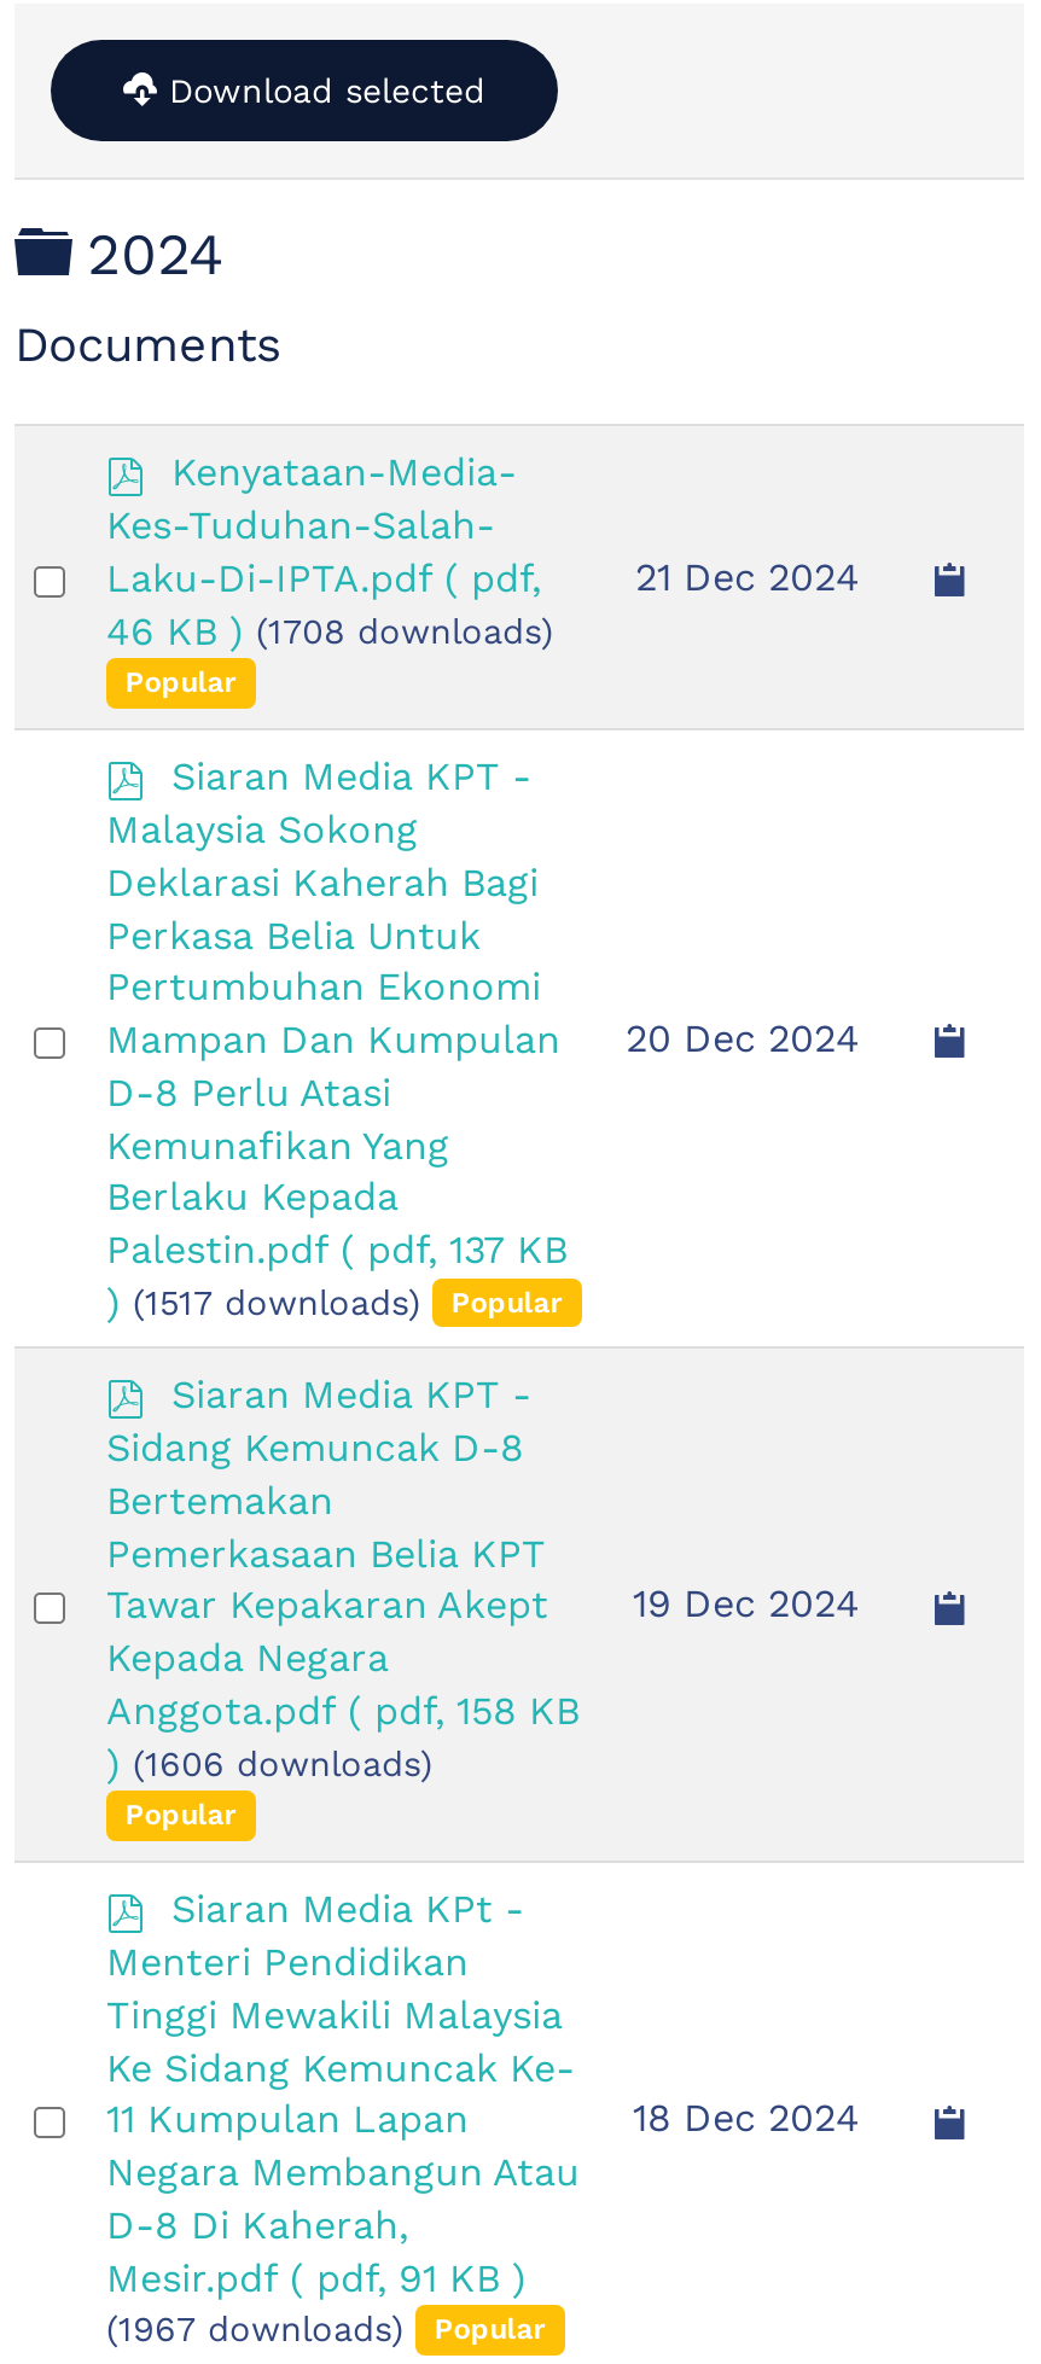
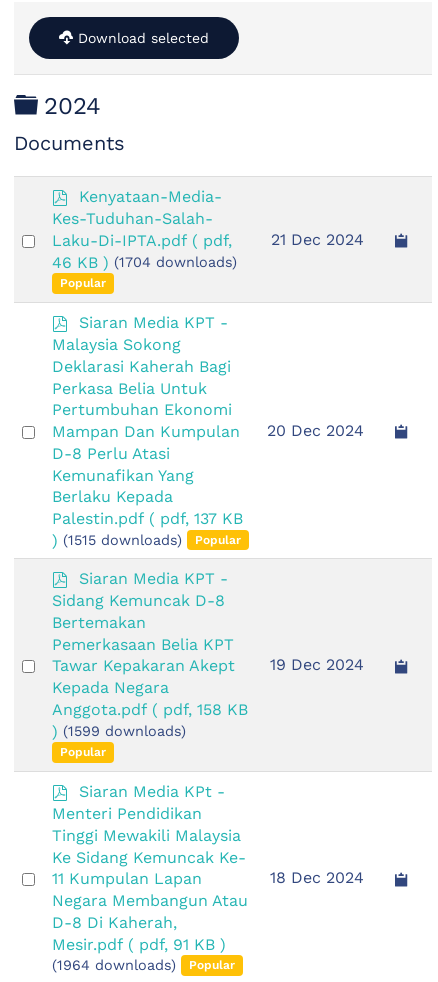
[106,607,553,653] 46 KB ) (1708 downloads) -> [52,252,237,271] 46 KB ) (1704 downloads)
[106,1279,562,1325] ) (1517 downloads) Popular -> [52,530,241,549] ) (1515 downloads) Popular
[106,1740,432,1786] ) (1606 downloads) -> [52,721,186,740] ) (1599 downloads)
[106,2311,545,2349] (1967 downloads) Popular -> [52,957,235,973] (1964 downloads) Popular

